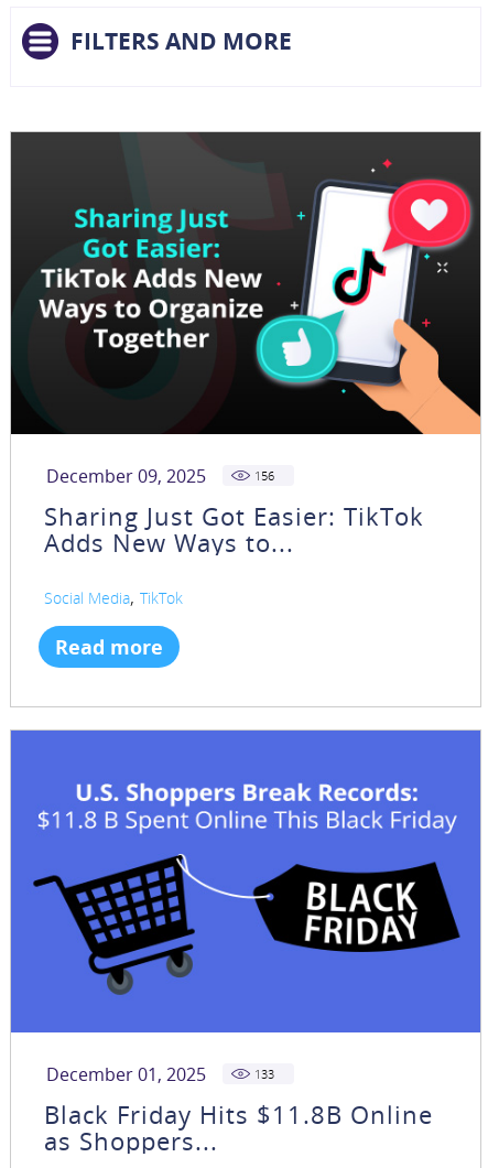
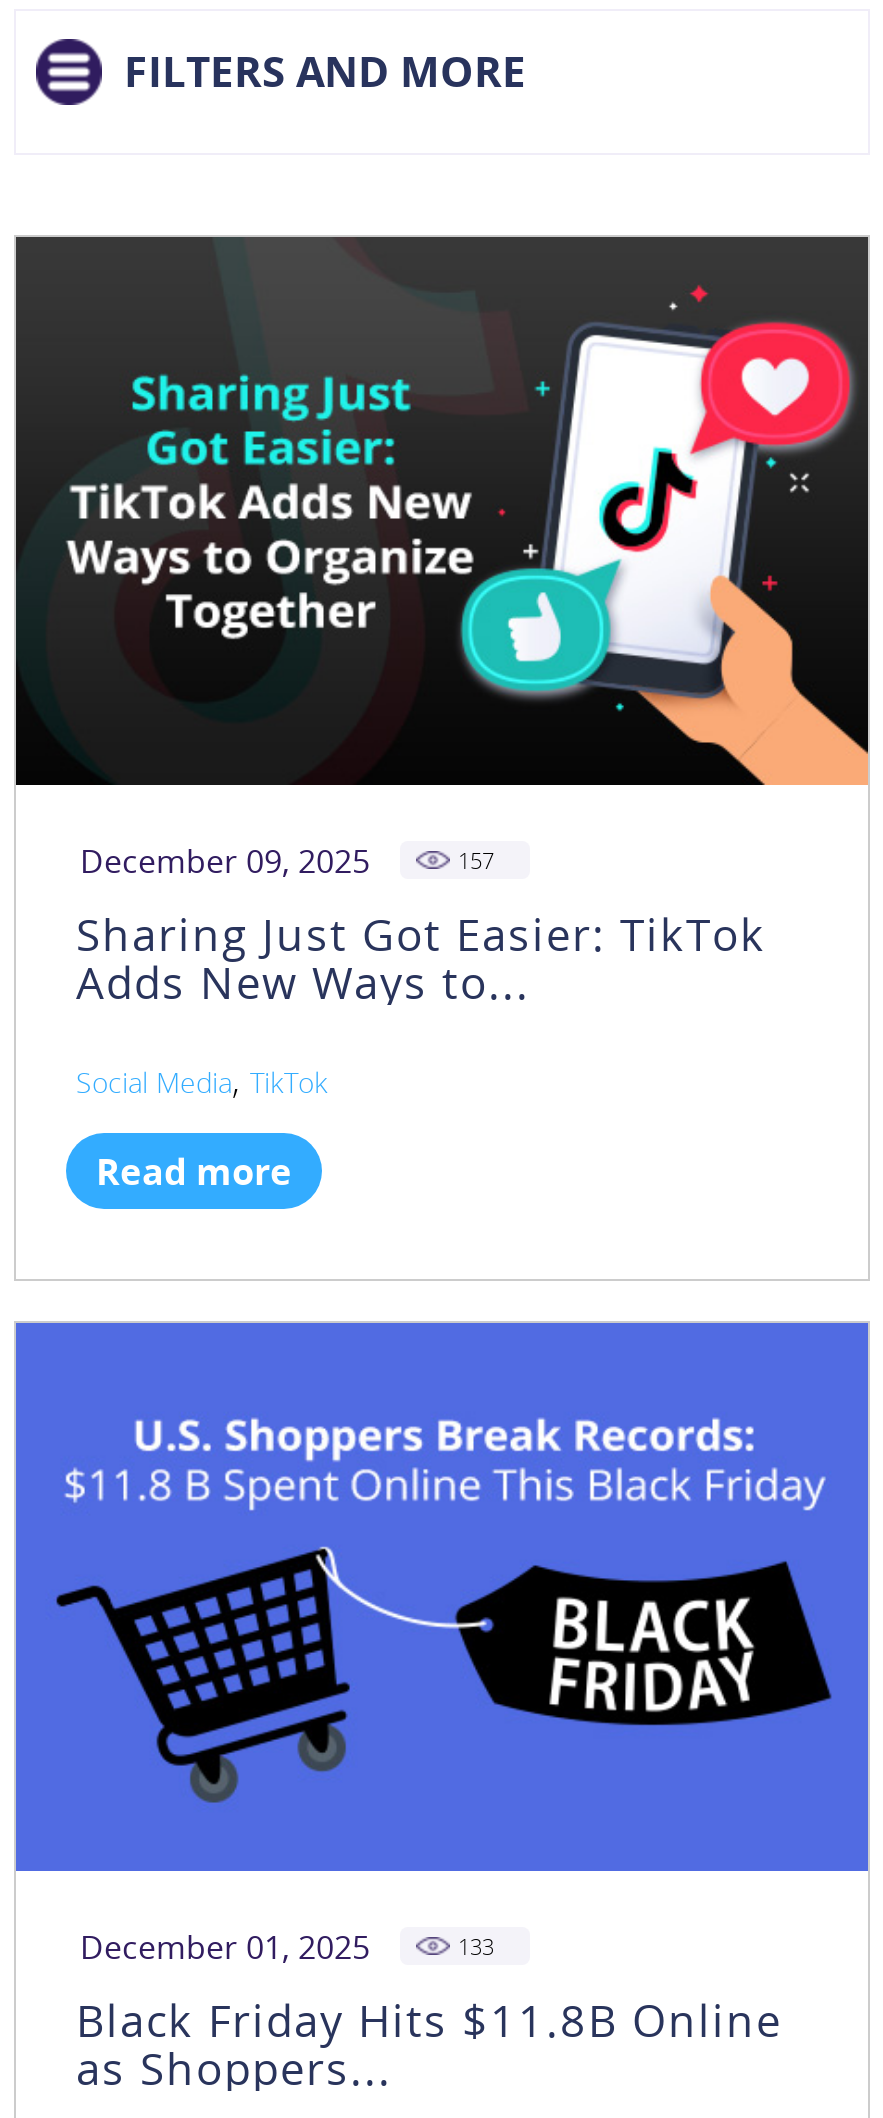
[254,467,274,484] 156 -> [458,845,494,875] 157

